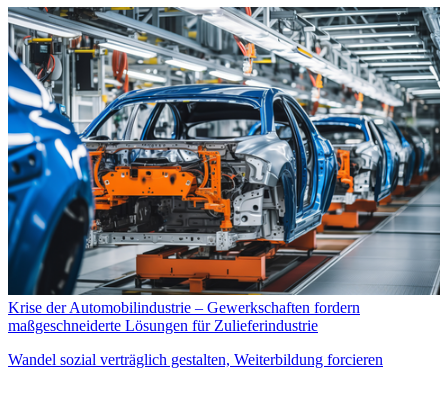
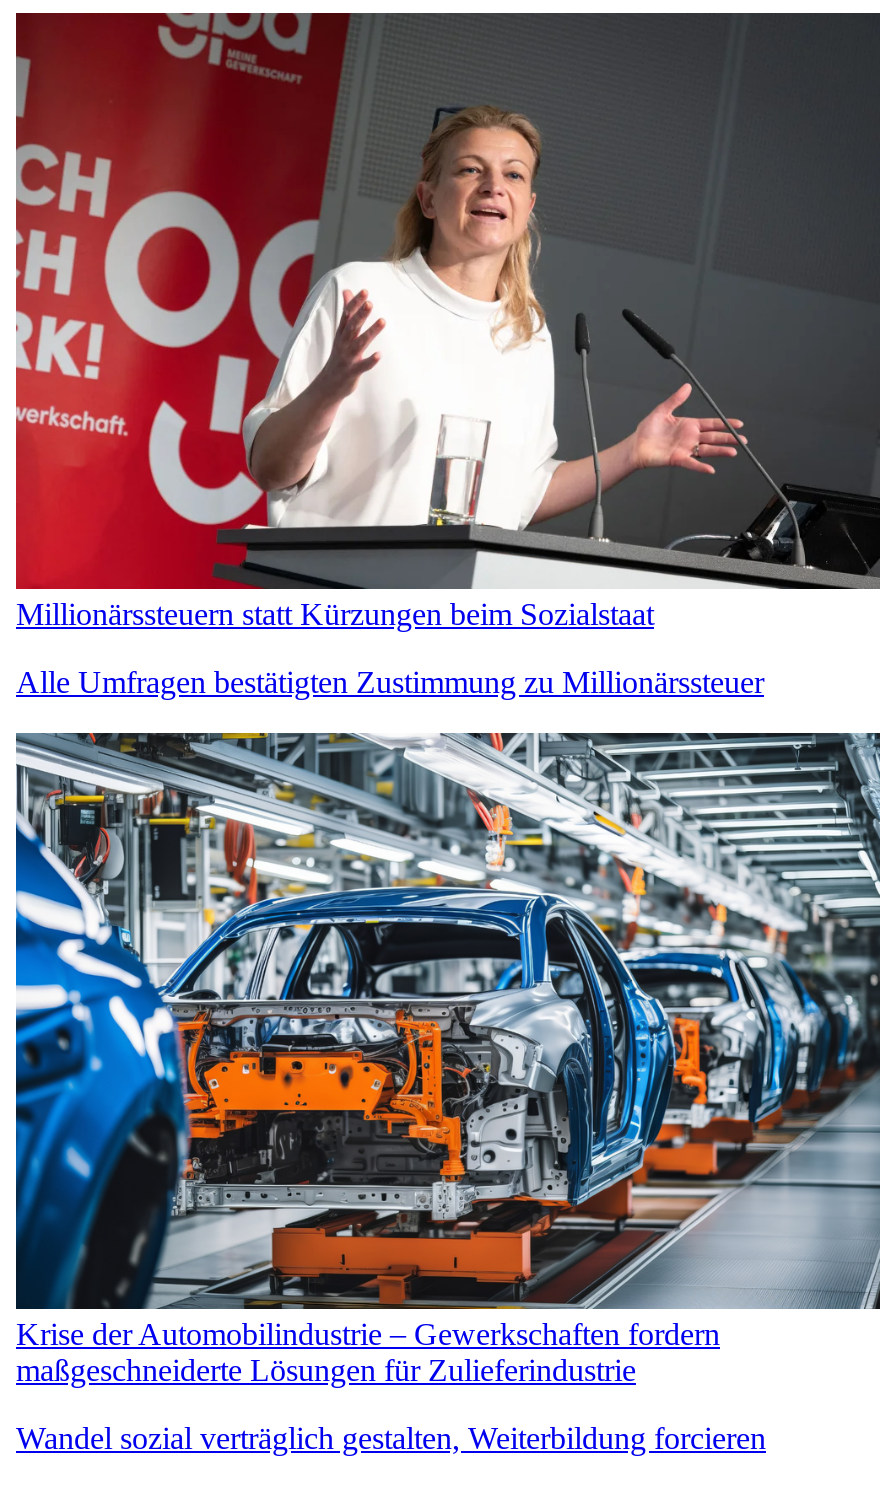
none -> [14,11,882,699] [image] | Millionärssteuern statt Kürzungen beim Sozialstaat | Alle Umfragen bestätigten Zustimmung zu Millionärssteuer

